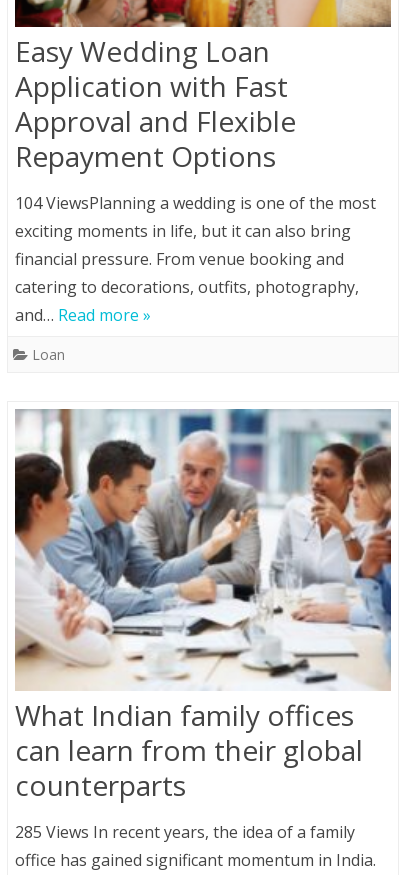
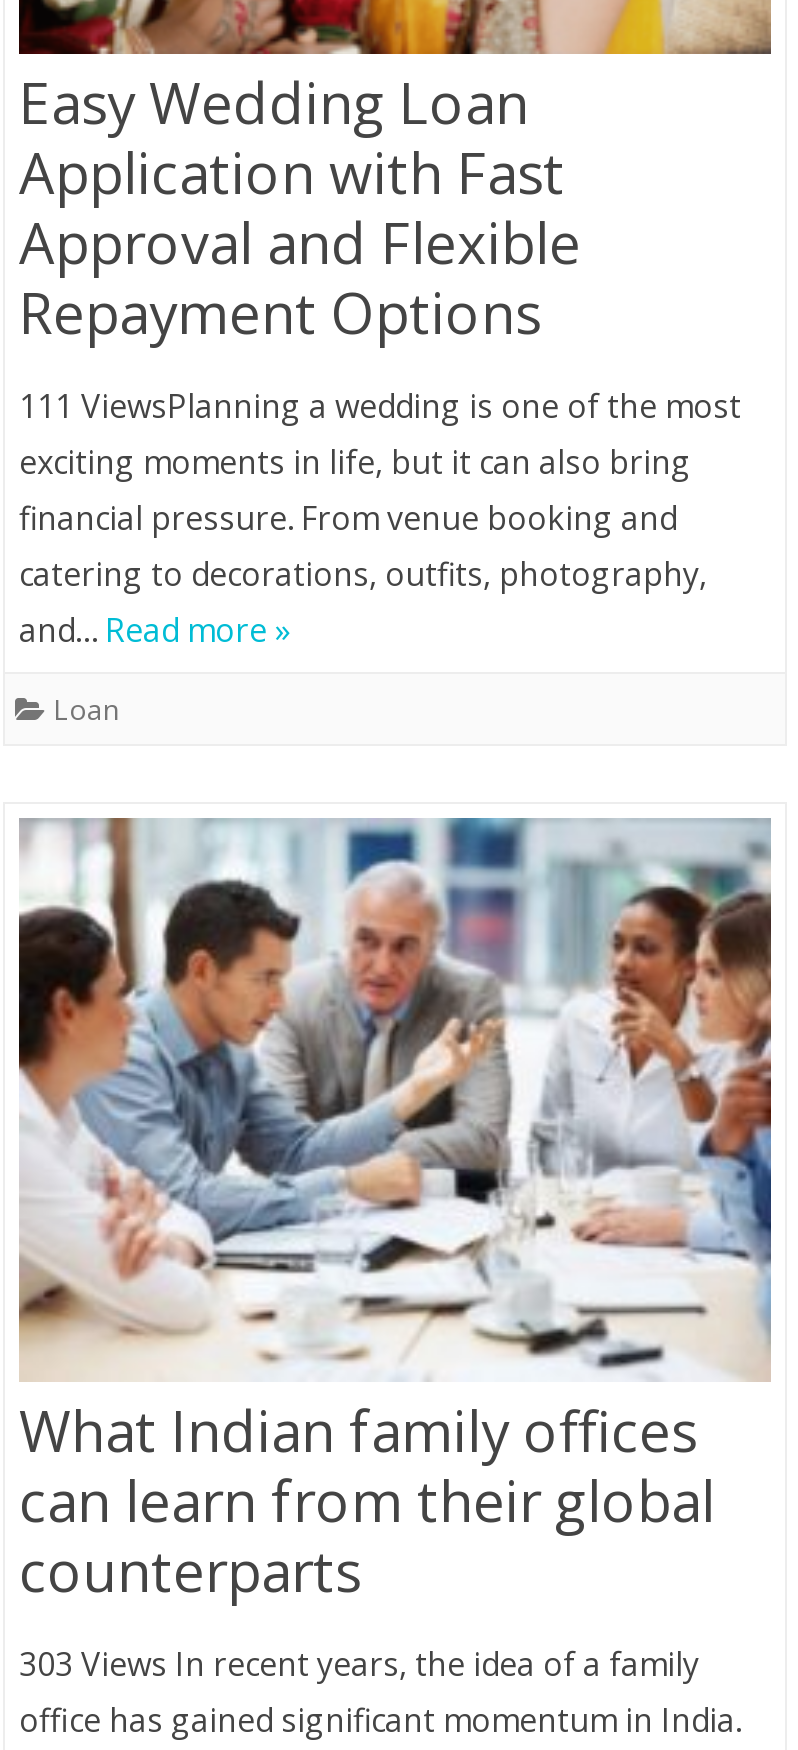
[15,192,376,214] 104 ViewsPlanning a wedding is one of the most -> [19,384,741,428] 111 ViewsPlanning a wedding is one of the most
[15,821,355,843] 285 Views In recent years, the idea of a family -> [19,1642,699,1686] 303 Views In recent years, the idea of a family

